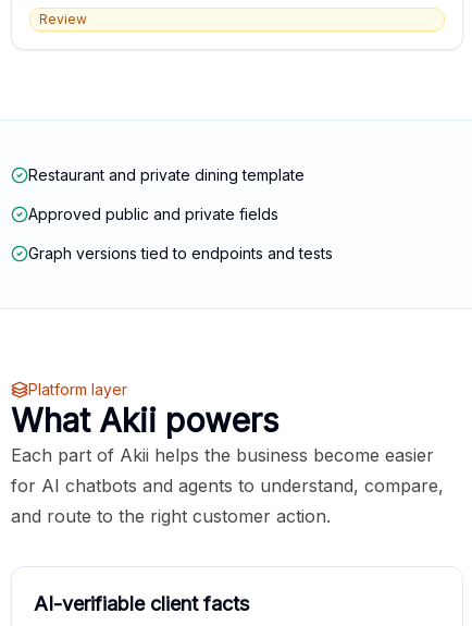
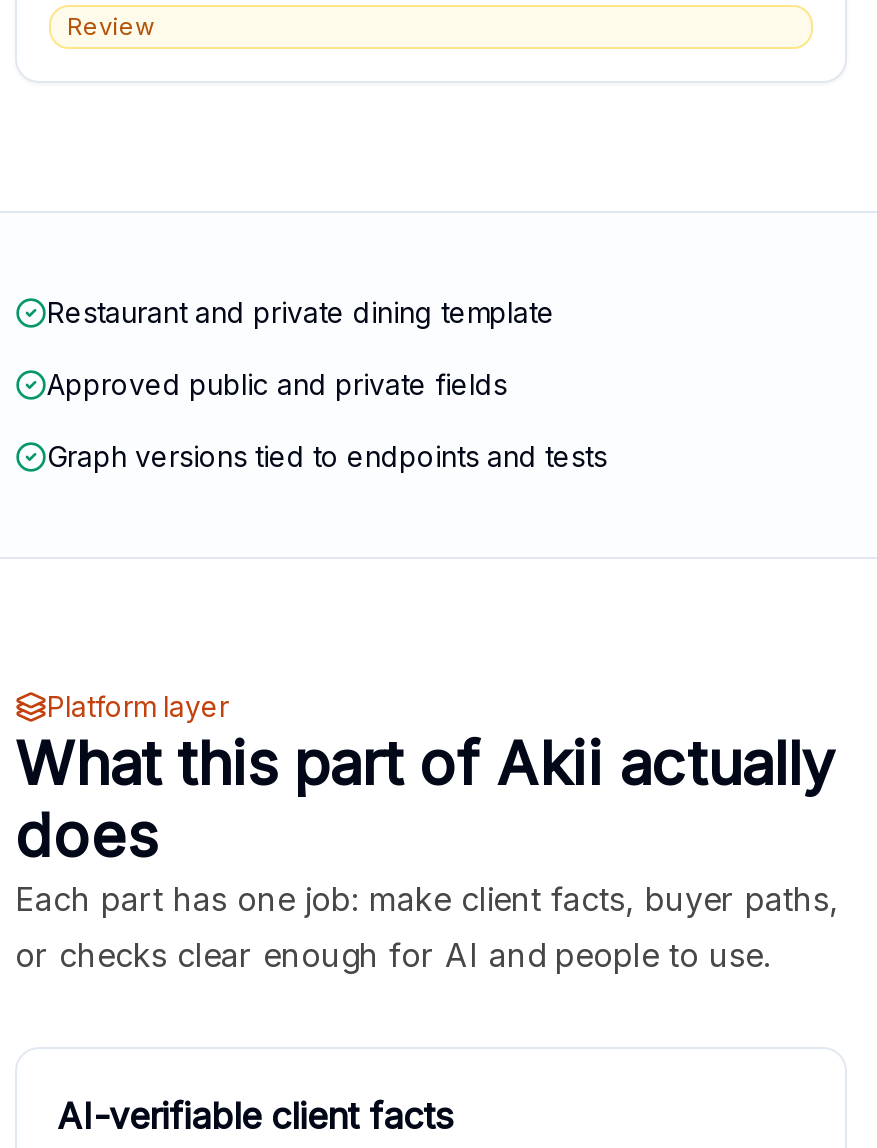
[11,401,444,527] What Akii powers | Each part of Akii helps the business become easier | for AI chatbots and agents to understand, compare, | and route to the right customer action. -> [15,727,839,975] What this part of Akii actually | does | Each part has one job: make client facts, buyer paths, | or checks clear enough for AI and people to use.

